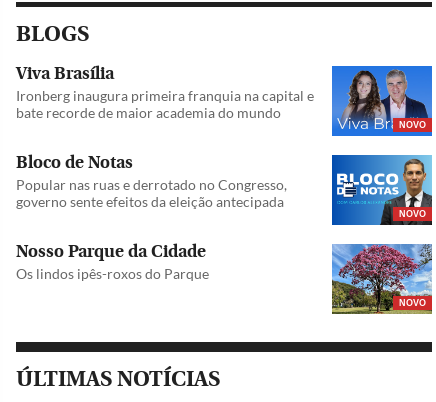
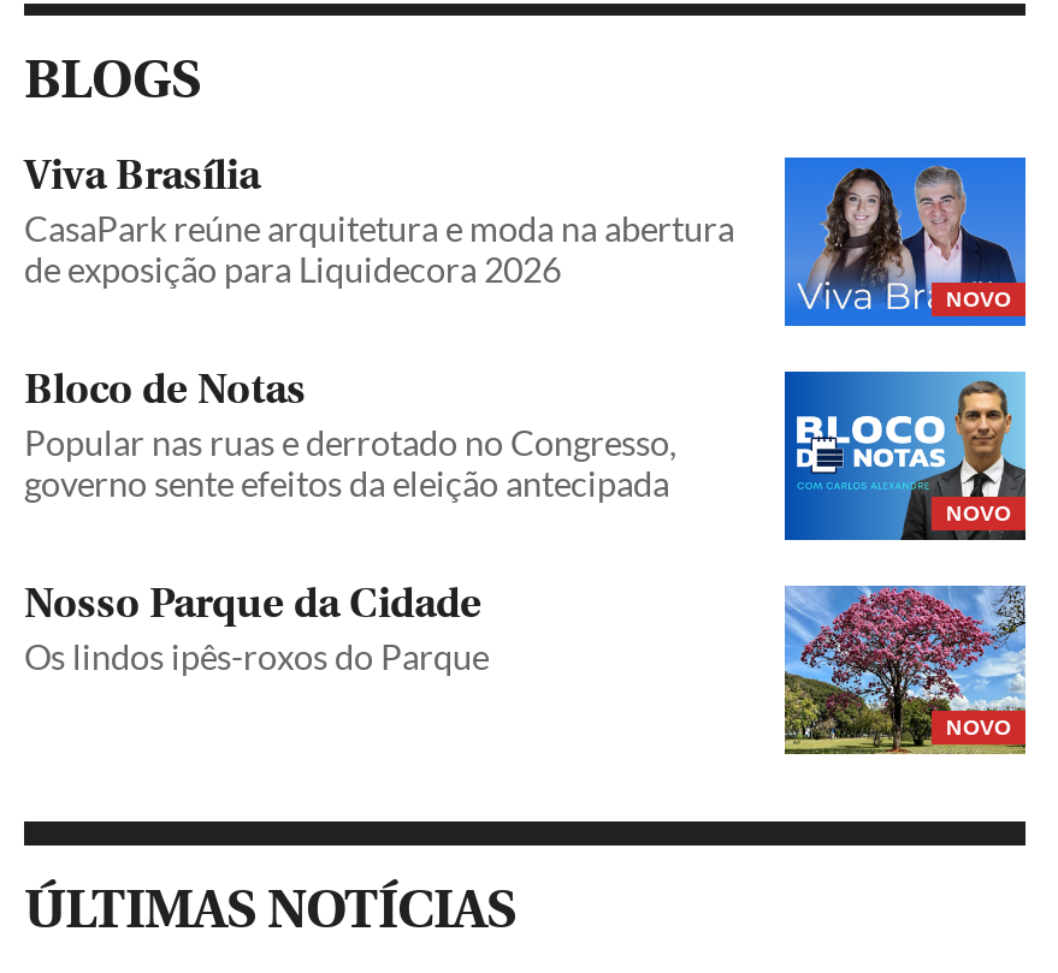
[16,87,314,121] Ironberg inaugura primeira franquia na capital e | bate recorde de maior academia do mundo -> [24,207,734,289] CasaPark reúne arquitetura e moda na abertura | de exposição para Liquidecora 2026

